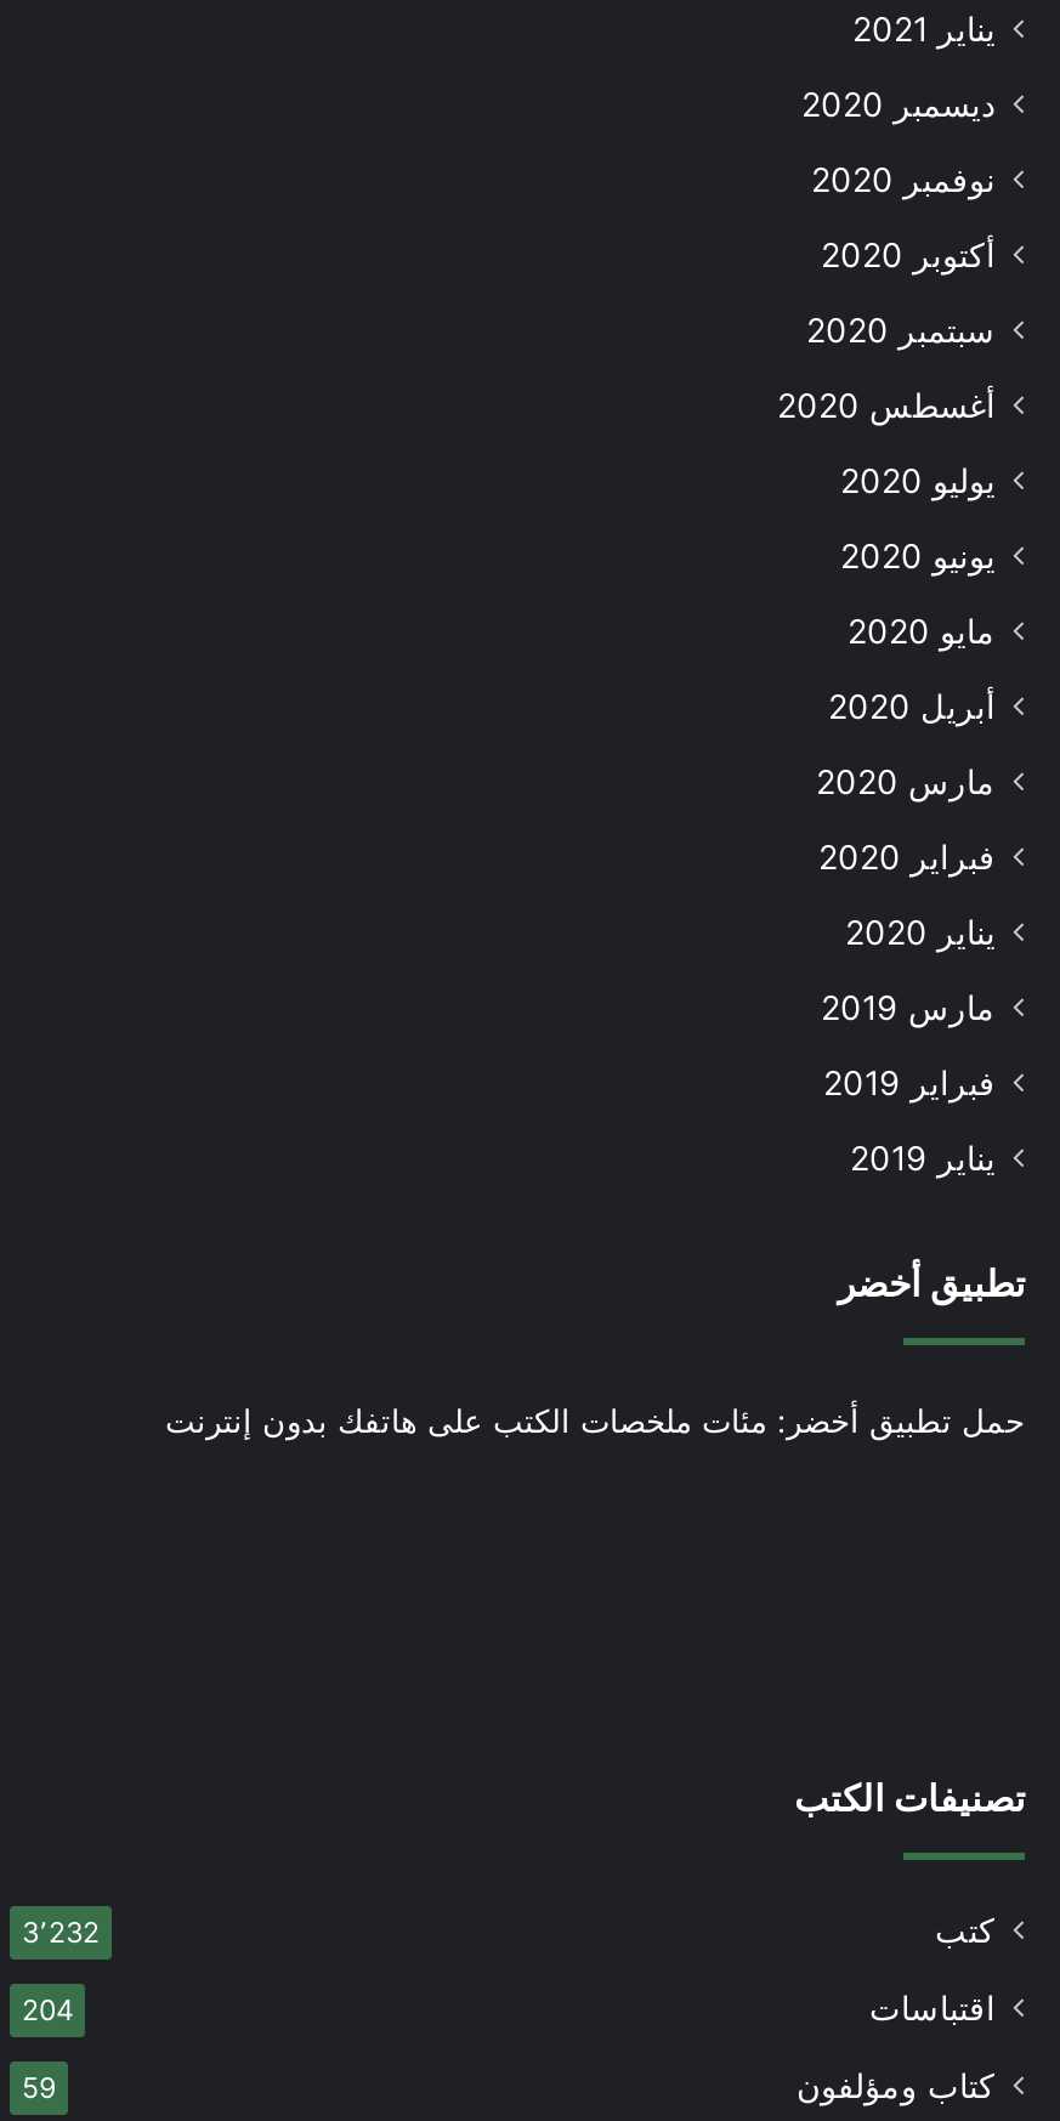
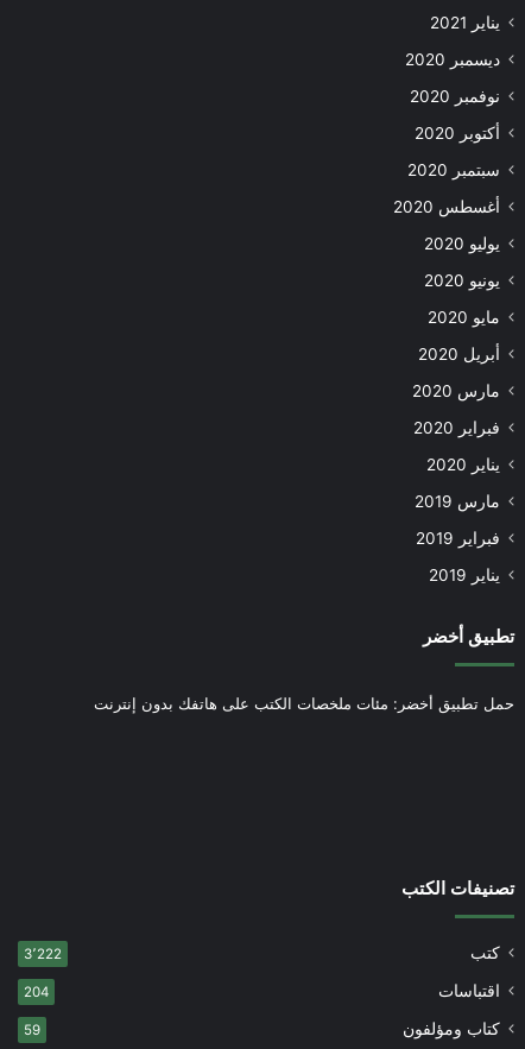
[22,1917,100,1951] 3٬232 -> [24,946,62,963] 3٬222

